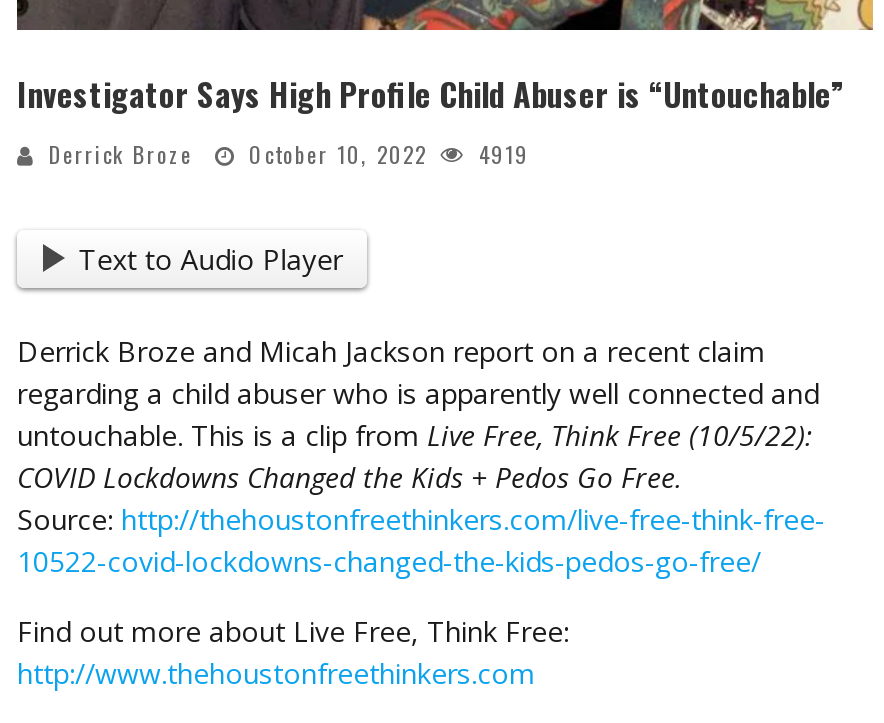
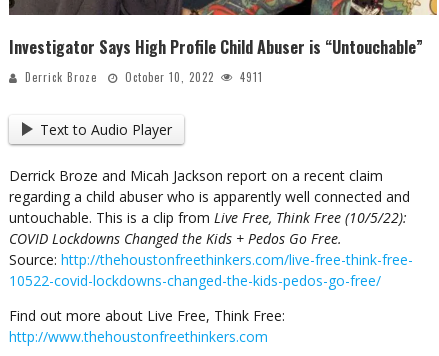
[49,137,529,169] Derrick Broze October 10, 2022 4919 -> [25,68,263,84] Derrick Broze October 10, 2022 4911

